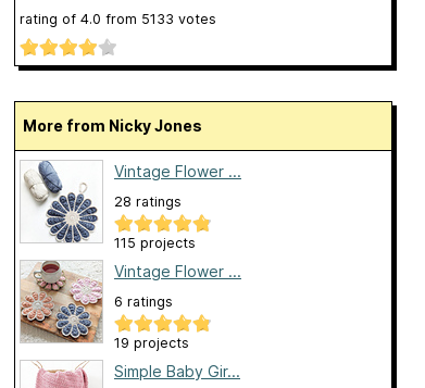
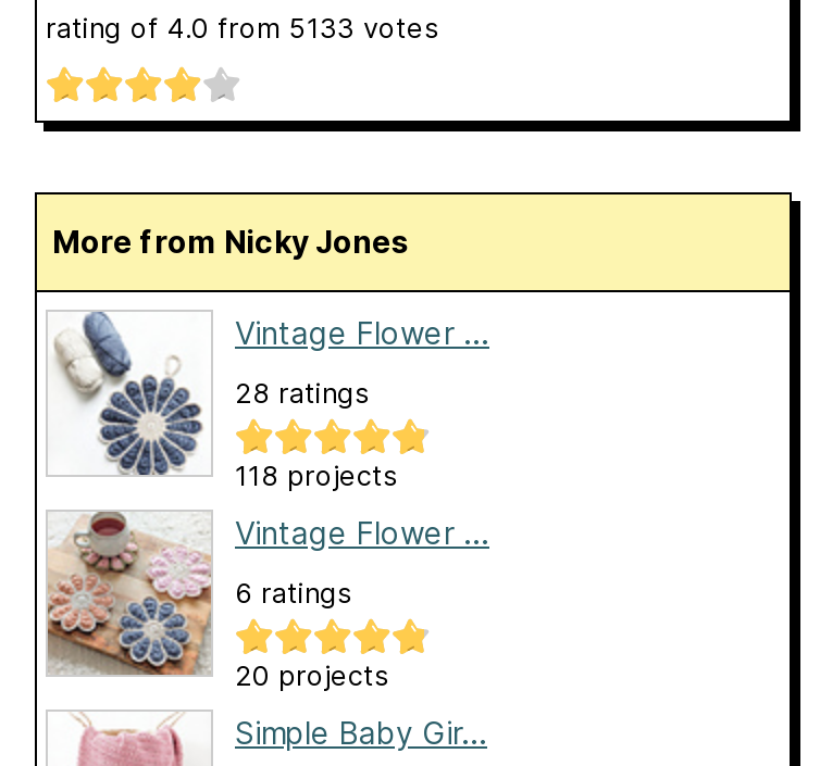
[114,235,196,251] 115 projects -> [235,459,398,492] 118 projects
[114,335,189,351] 19 projects -> [235,659,389,692] 20 projects

